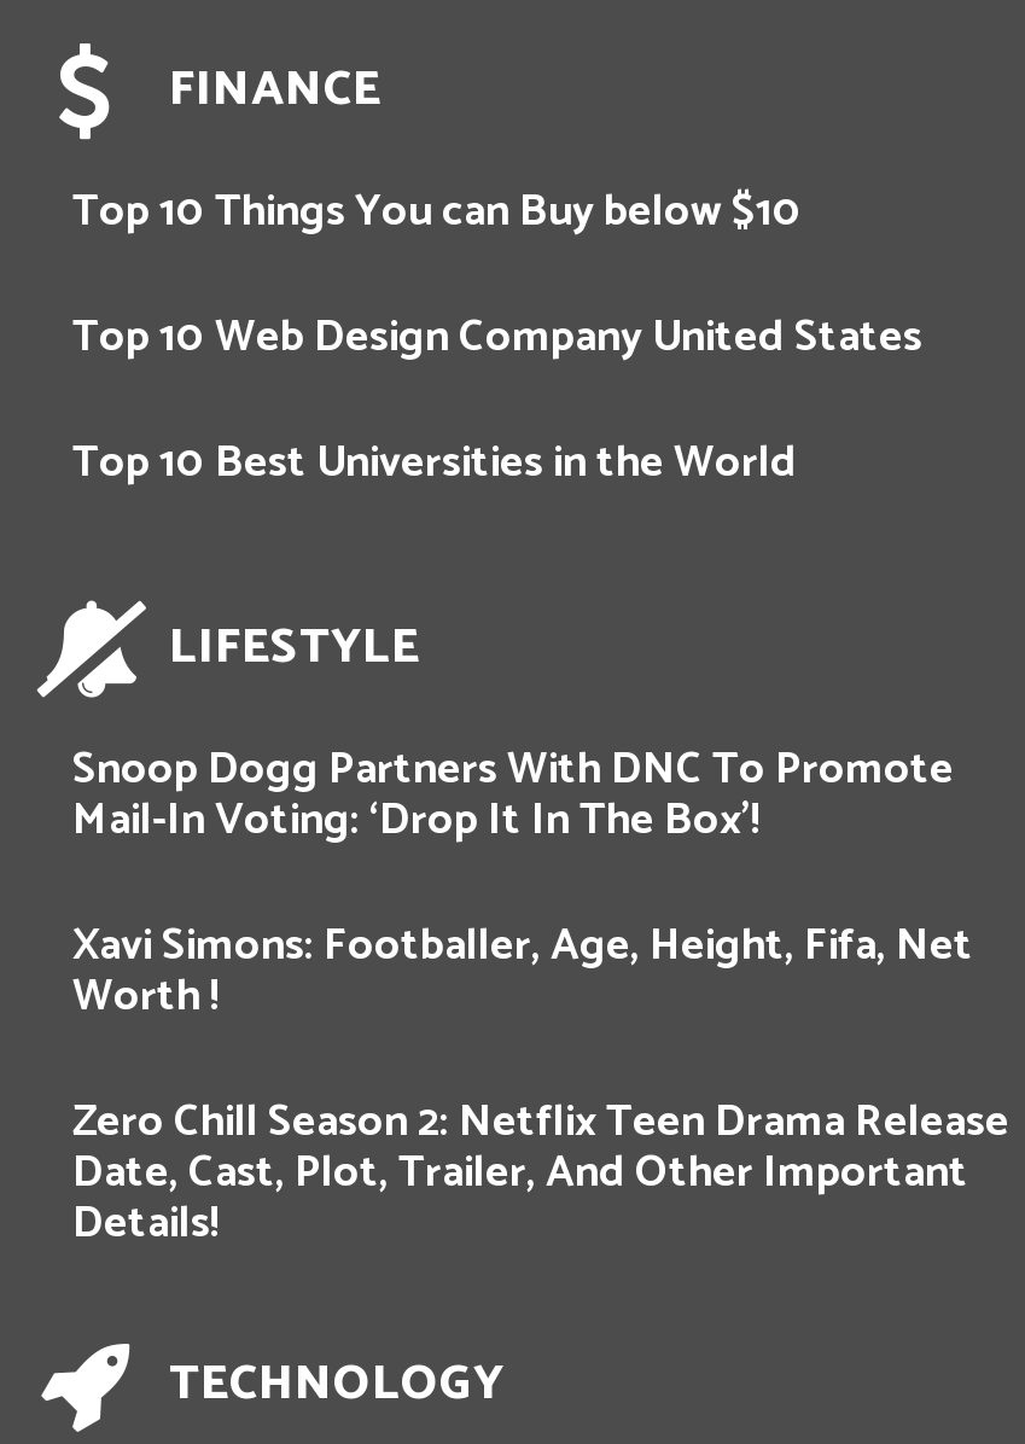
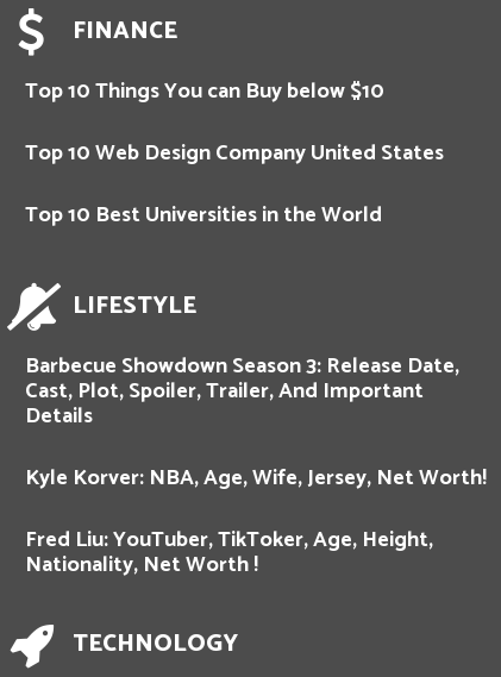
[72,733,954,856] Snoop Dogg Partners With DNC To Promote | Mail-In Voting: ‘Drop It In The Box’! -> [25,348,459,434] Barbecue Showdown Season 3: Release Date, | Cast, Plot, Spoiler, Trailer, And Important | Details
[72,909,973,1032] Xavi Simons: Footballer, Age, Height, Fifa, Net | Worth ! -> [25,460,487,496] Kyle Korver: NBA, Age, Wife, Jersey, Net Worth!
[72,1085,1009,1259] Zero Chill Season 2: Netflix Teen Drama Release | Date, Cast, Plot, Trailer, And Other Important | Details! -> [25,522,433,582] Fred Liu: YouTuber, TikToker, Age, Height, | Nationality, Net Worth !

